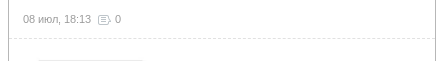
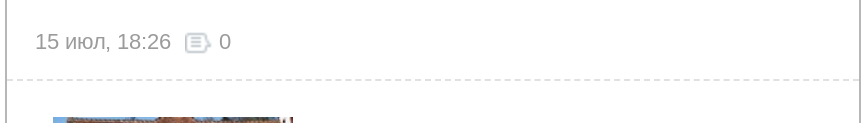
[23,13,121,25] 08 июл, 18:13 0 -> [35,28,231,52] 15 июл, 18:26 0

